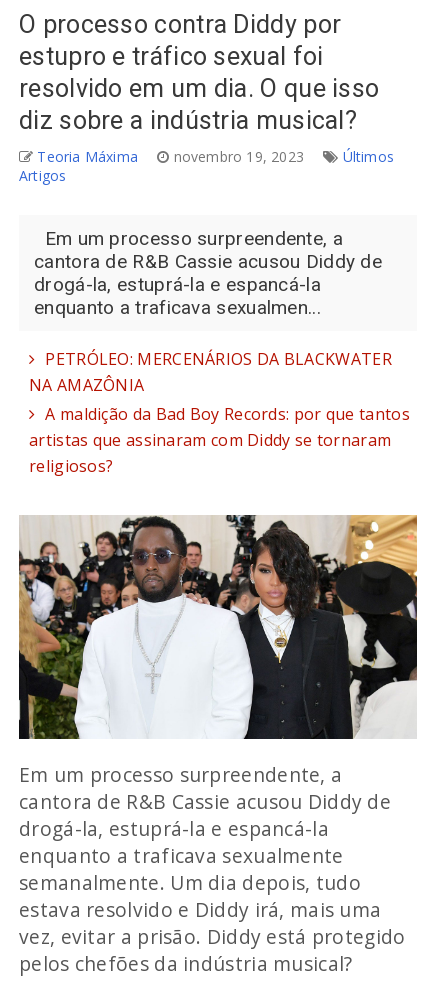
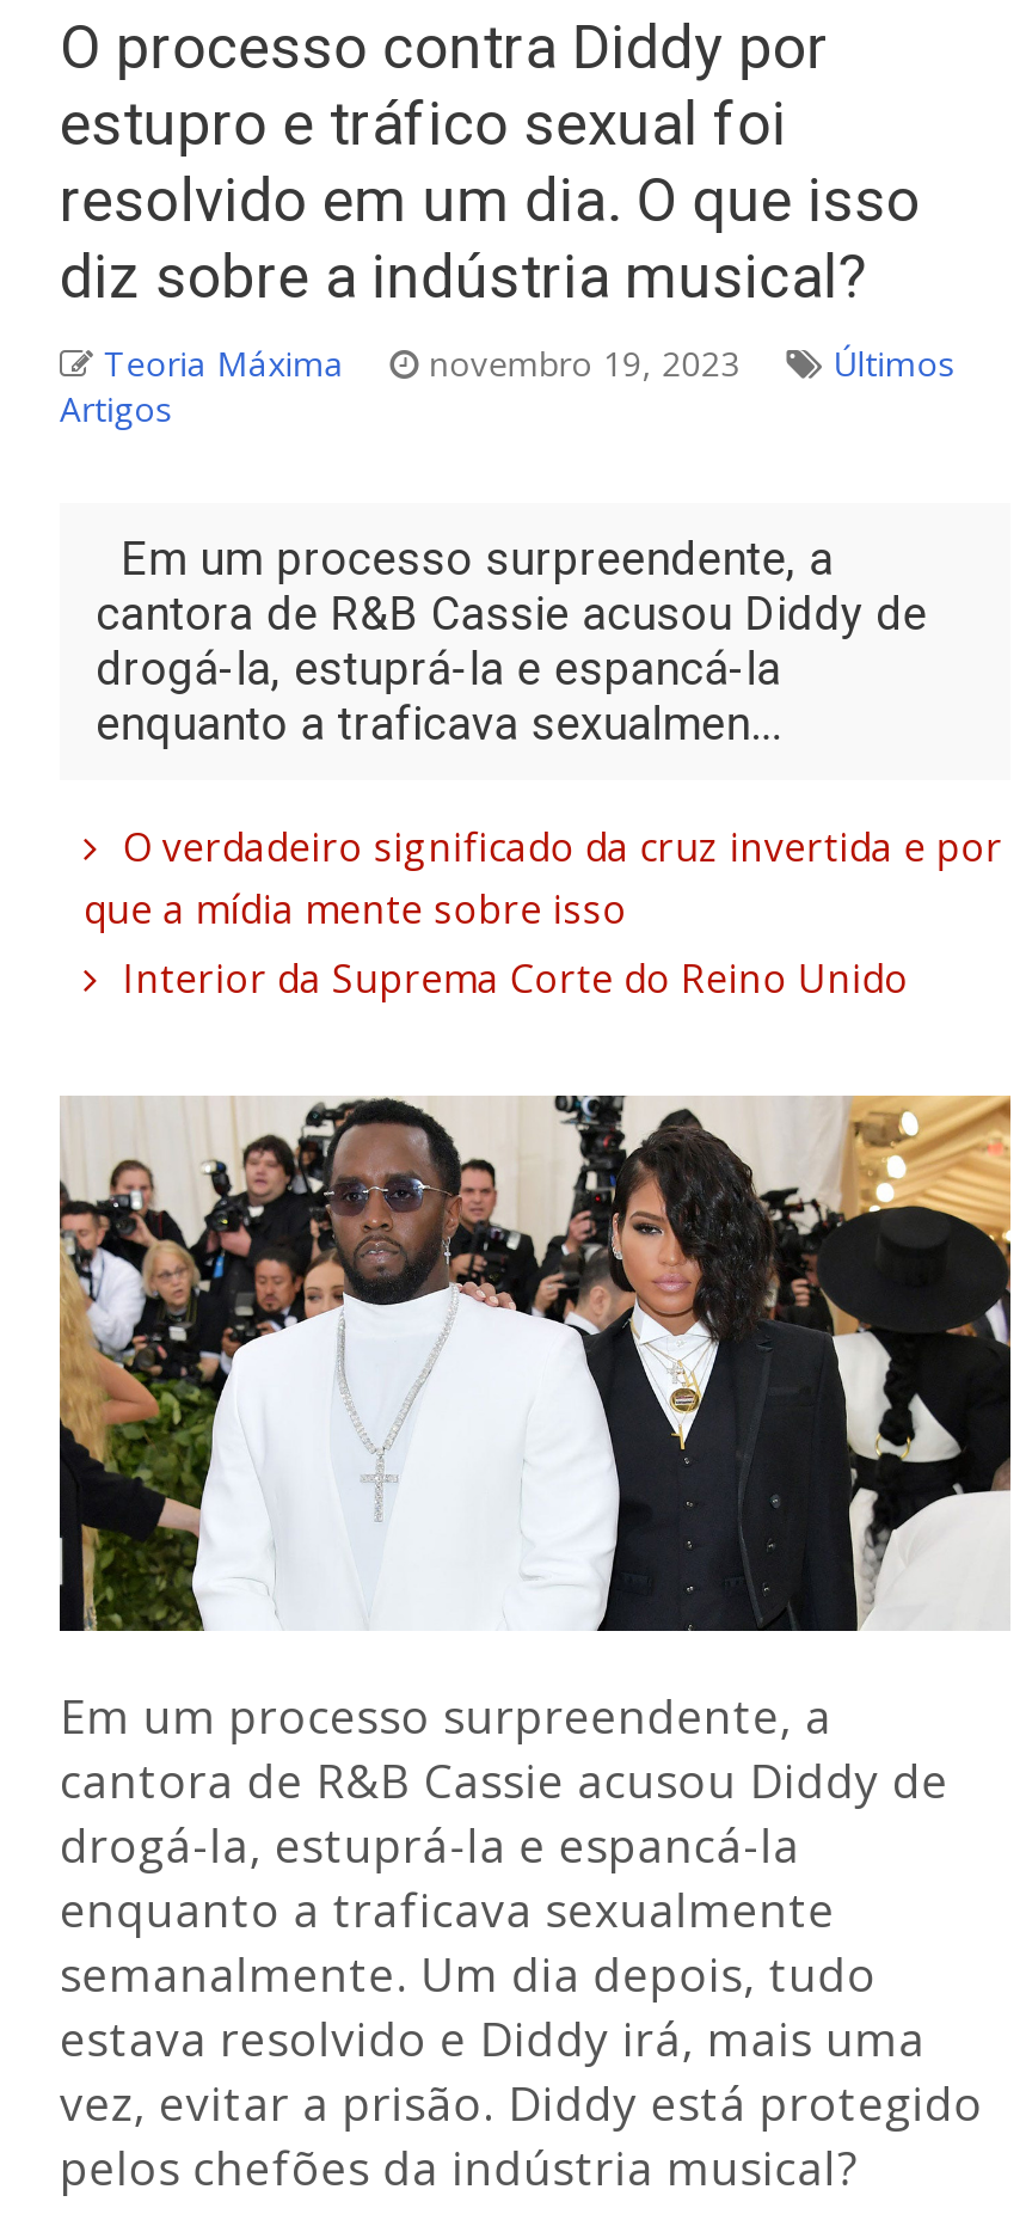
[29,348,410,477] PETRÓLEO: MERCENÁRIOS DA BLACKWATER | NA AMAZÔNIA | A maldição da Bad Boy Records: por que tantos | artistas que assinaram com Diddy se tornaram | religiosos? -> [84,821,1003,1005] O verdadeiro significado da cruz invertida e por | que a mídia mente sobre isso | Interior da Suprema Corte do Reino Unido

